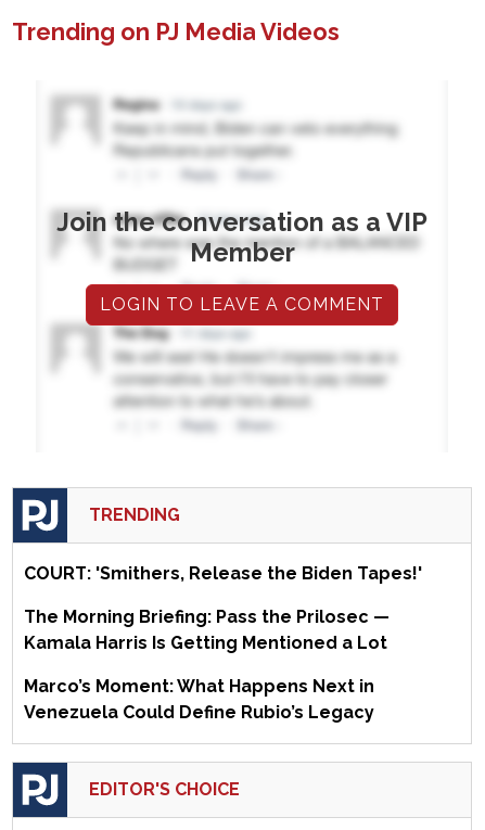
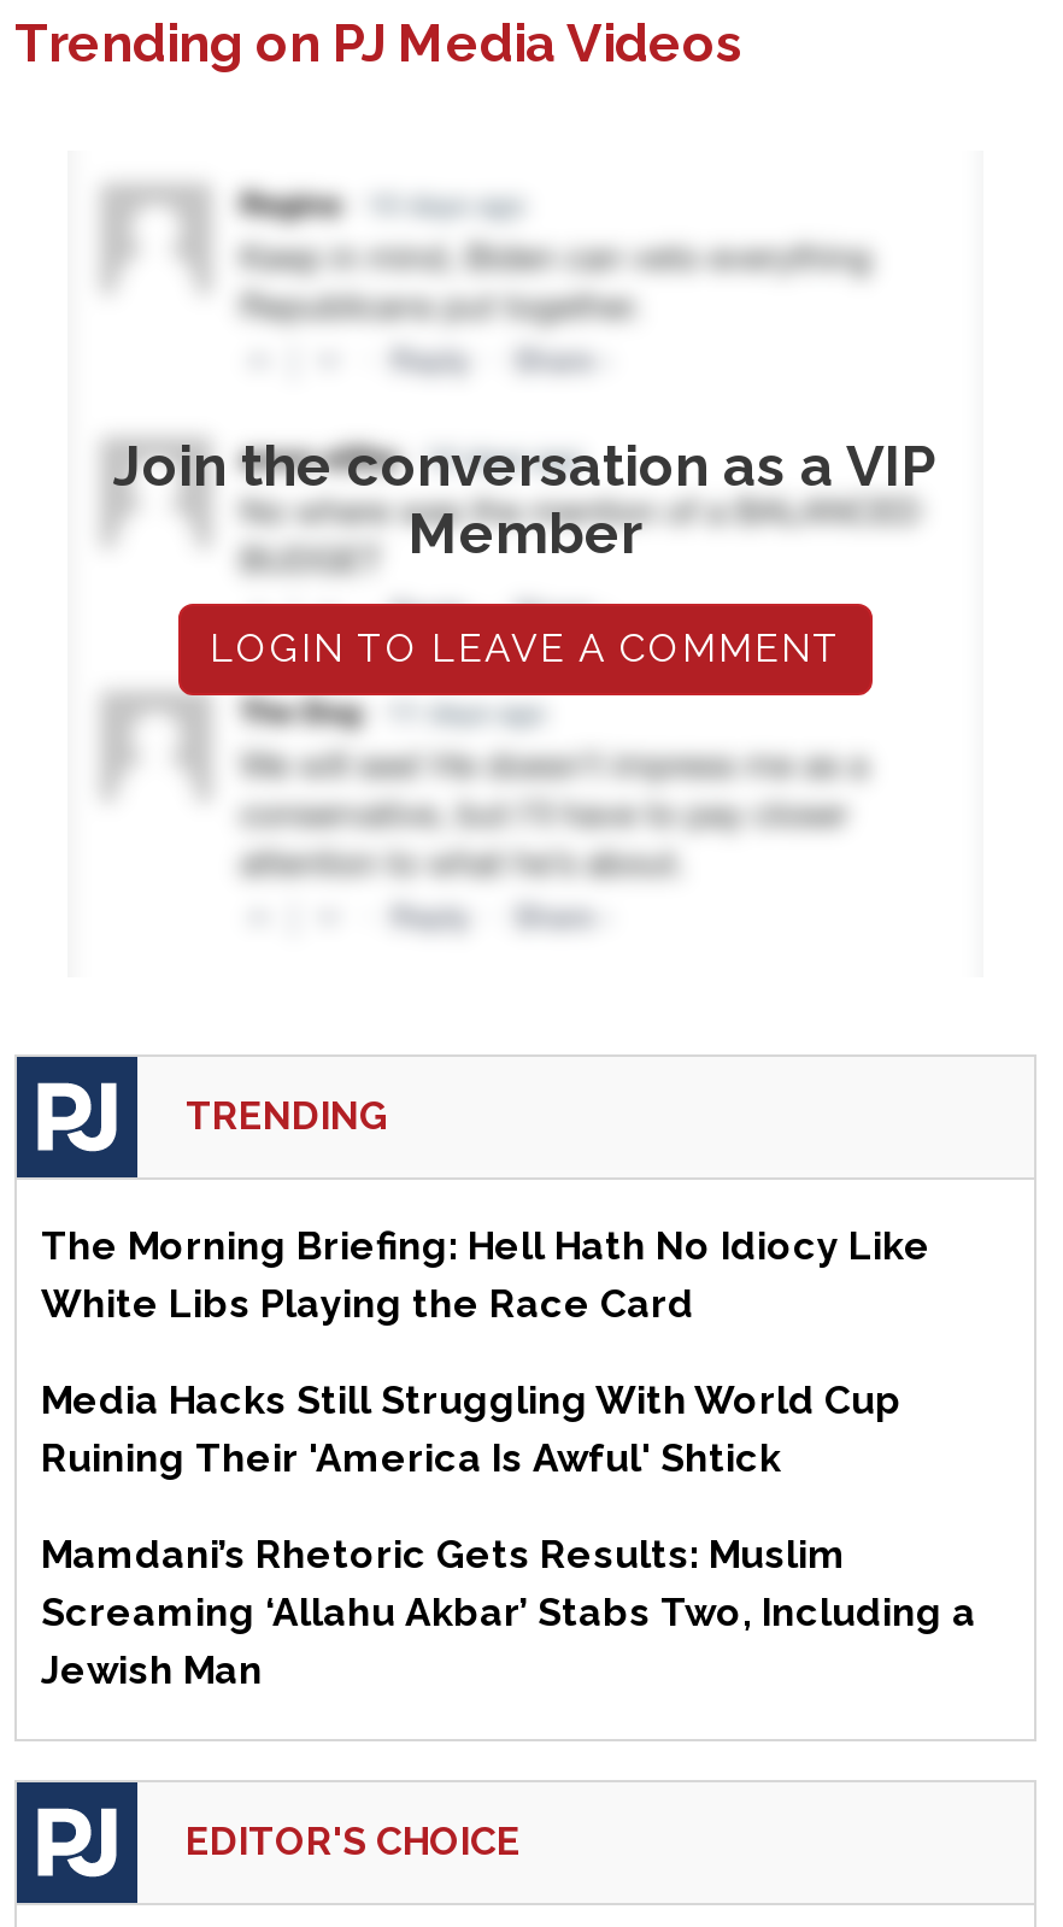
[24,563,422,584] COURT: 'Smithers, Release the Biden Tapes!' -> [41,1223,930,1327] The Morning Briefing: Hell Hath No Idiocy Like | White Libs Playing the Race Card
[24,607,390,653] The Morning Briefing: Pass the Prilosec — | Kamala Harris Is Getting Mentioned a Lot -> [41,1378,902,1481] Media Hacks Still Struggling With World Cup | Ruining Their 'America Is Awful' Shtick
[24,676,374,723] Marco’s Moment: What Happens Next in | Venezuela Could Define Rubio’s Legacy -> [41,1532,976,1693] Mamdani’s Rhetoric Gets Results: Muslim | Screaming ‘Allahu Akbar’ Stabs Two, Including a | Jewish Man

